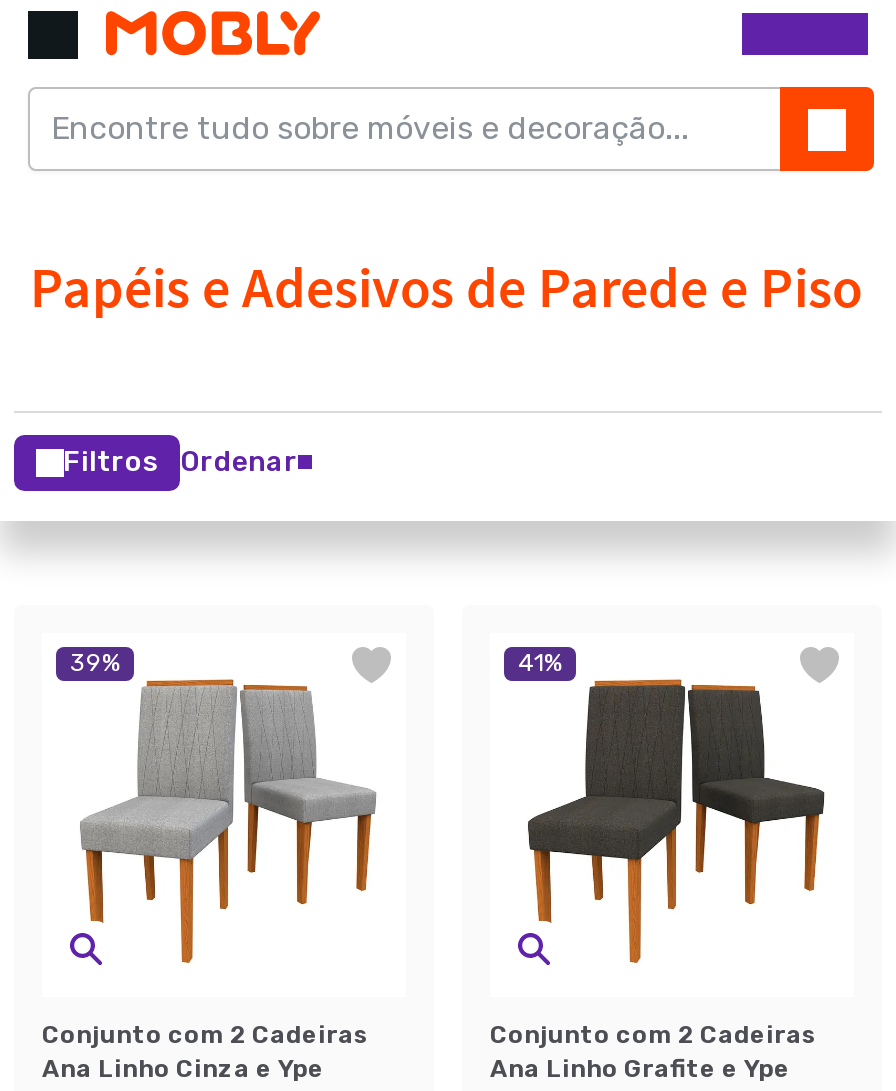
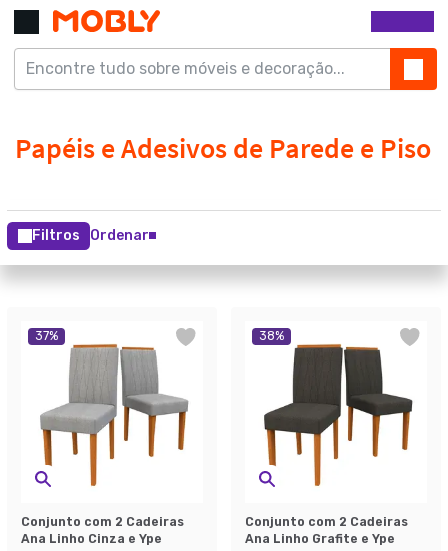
[70,649,120,677] 39% -> [35,329,58,343] 37%
[518,649,562,677] 41% -> [259,329,284,343] 38%

